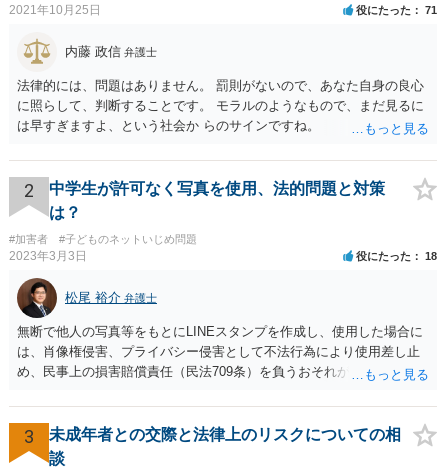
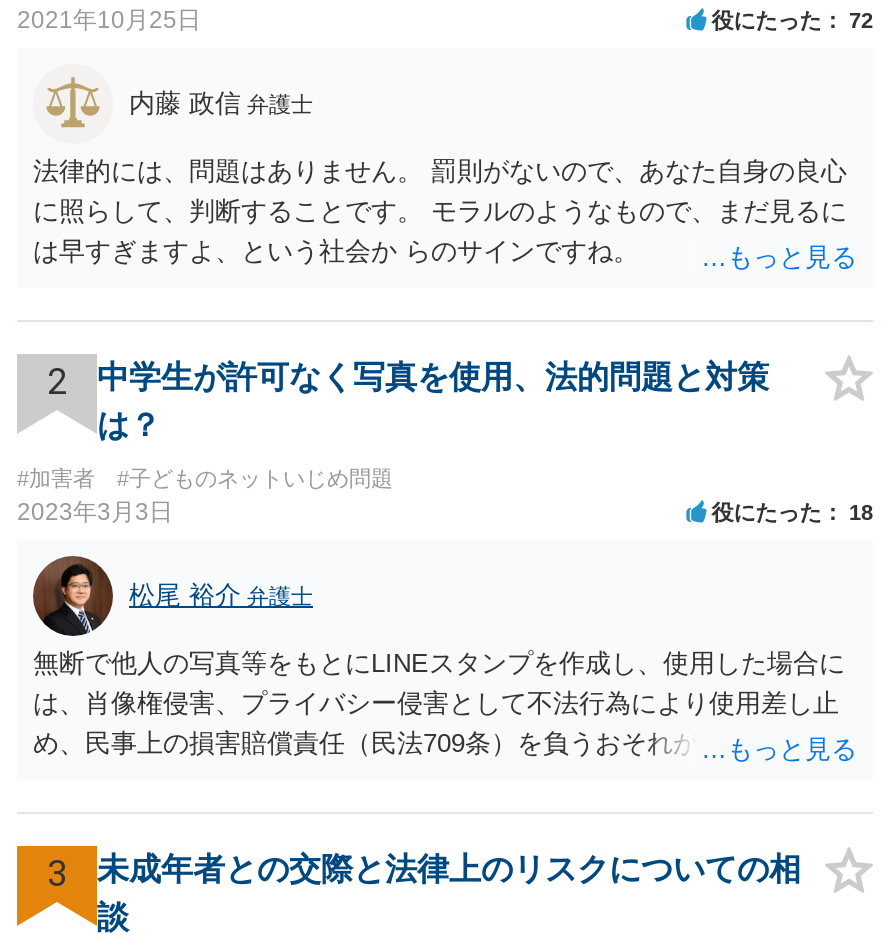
[356,3,437,15] 役にたった 71 -> [711,7,873,31] 役にたった 72

